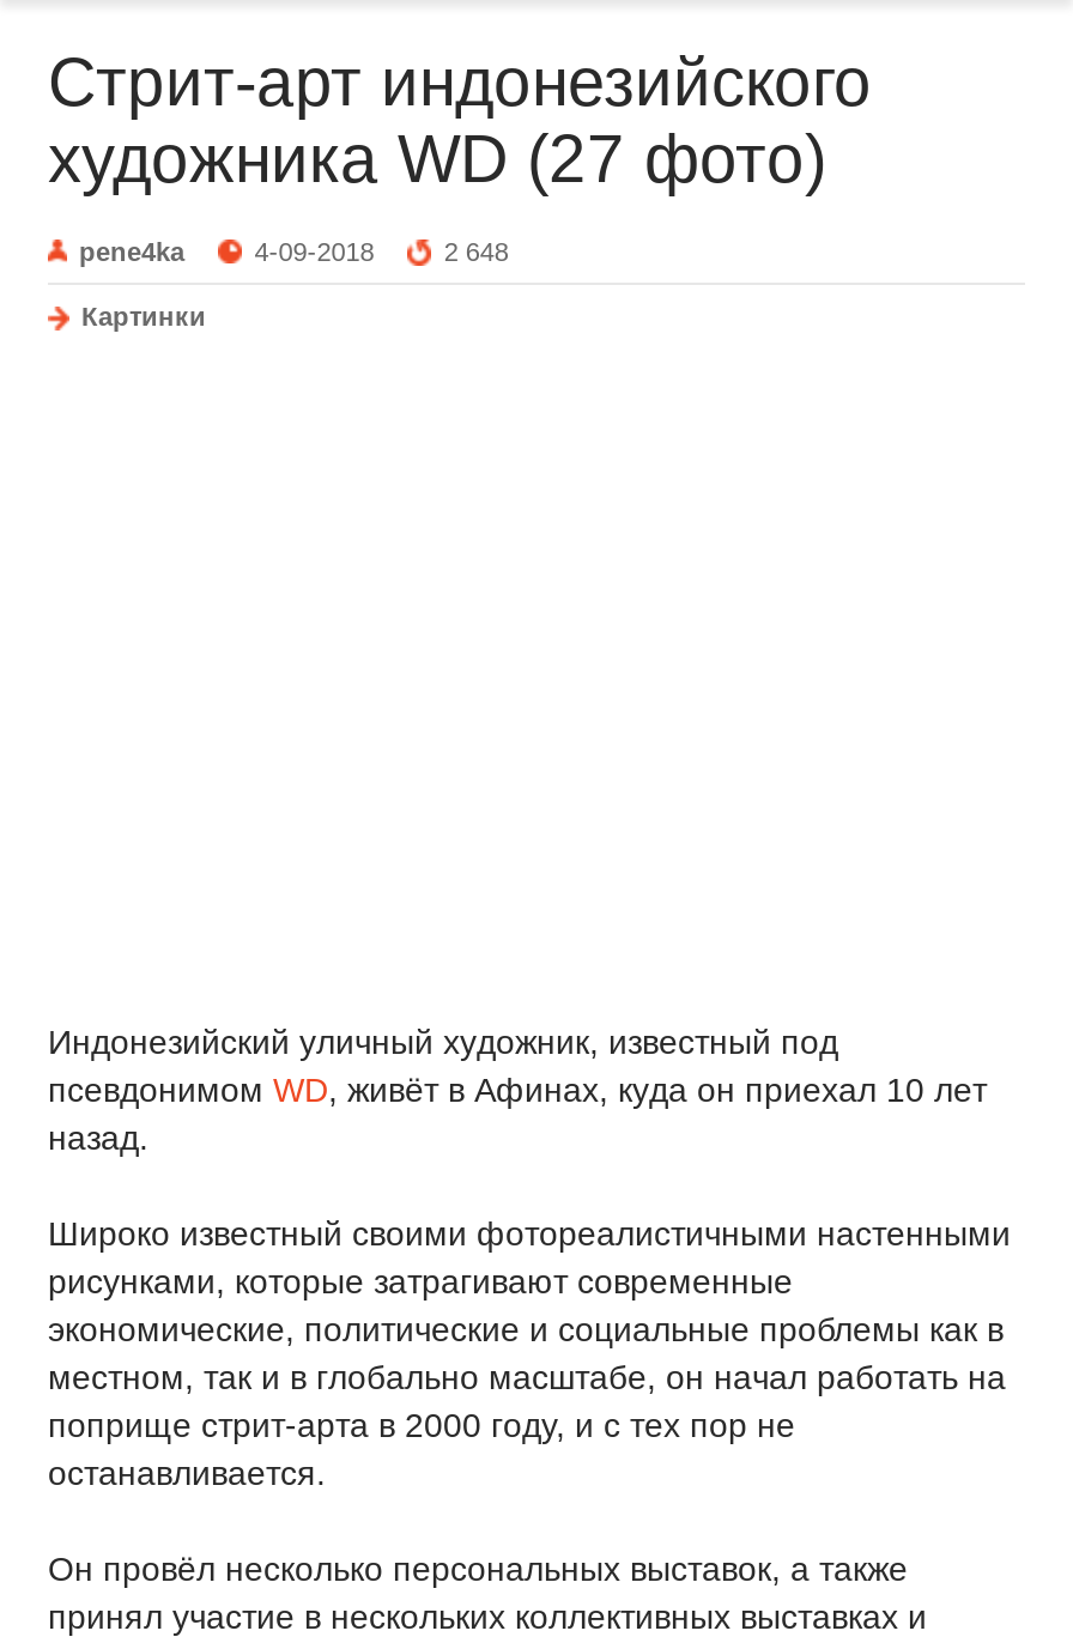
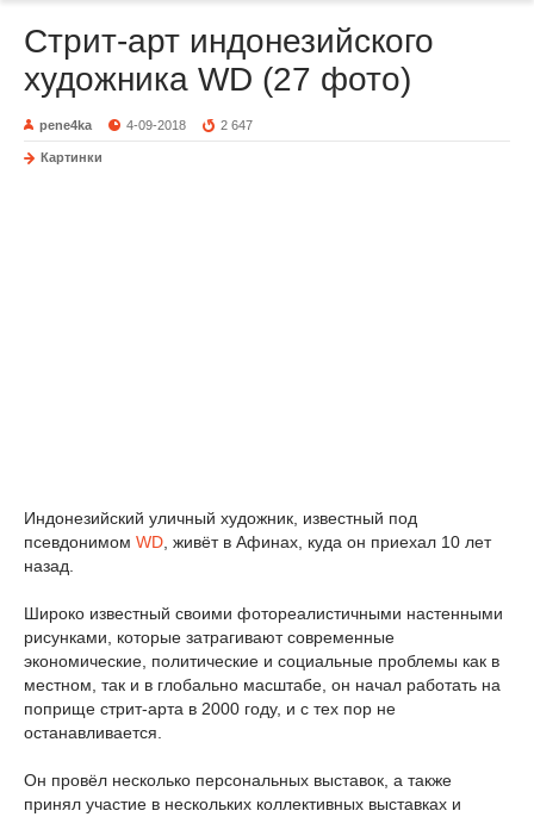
[444,237,509,266] 2 648 -> [221,118,253,132] 2 647

